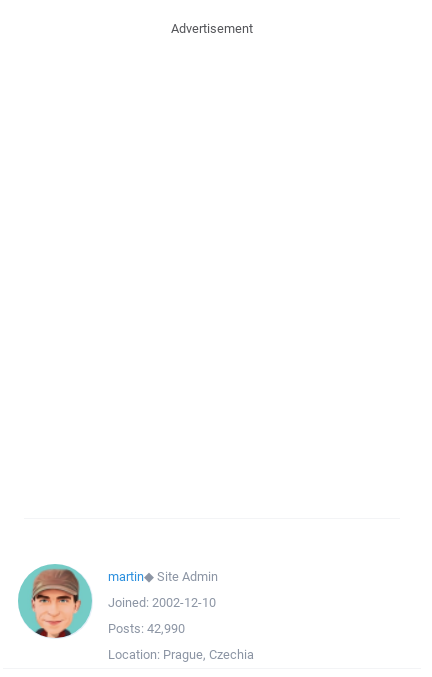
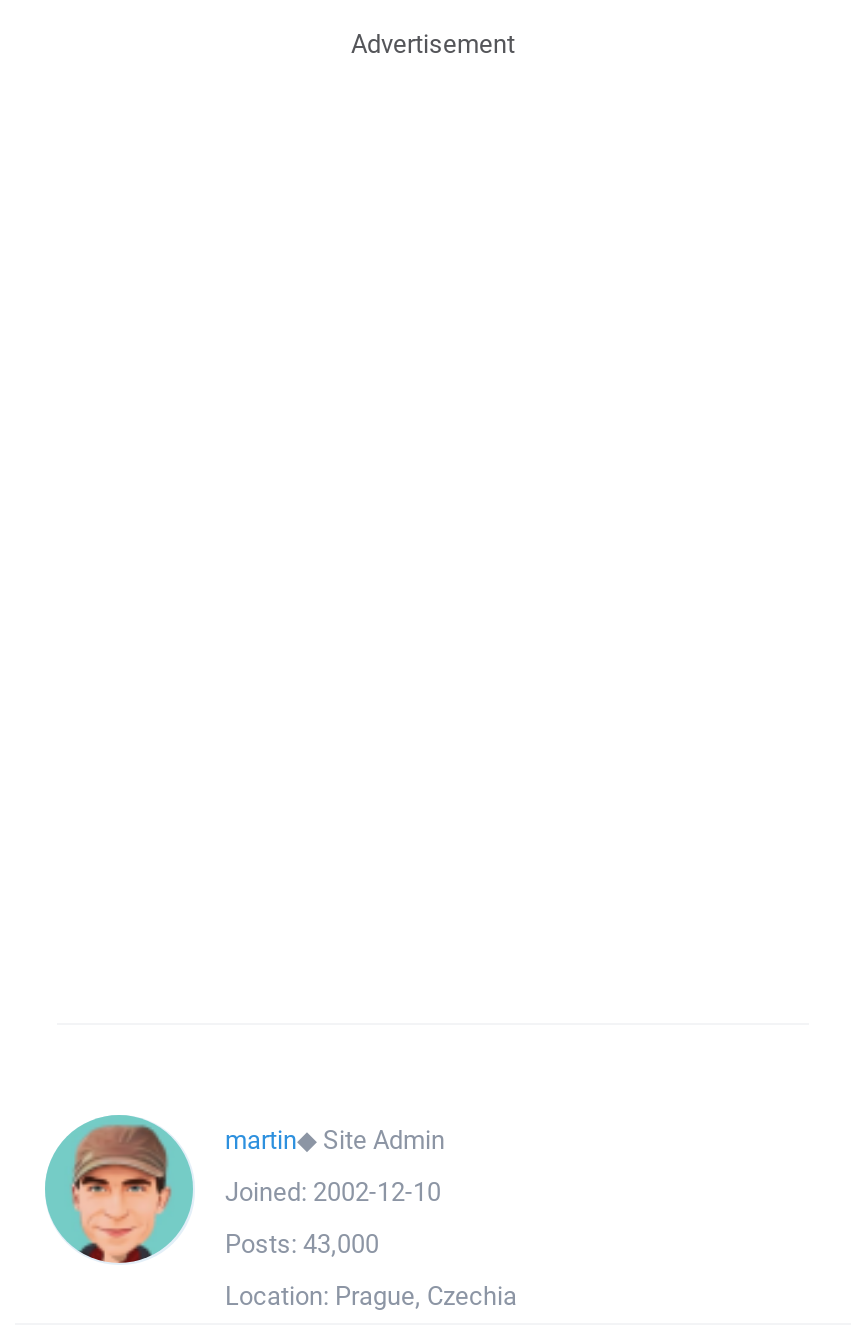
[108,620,185,637] Posts: 42,990 -> [225,1227,379,1261] Posts: 43,000

